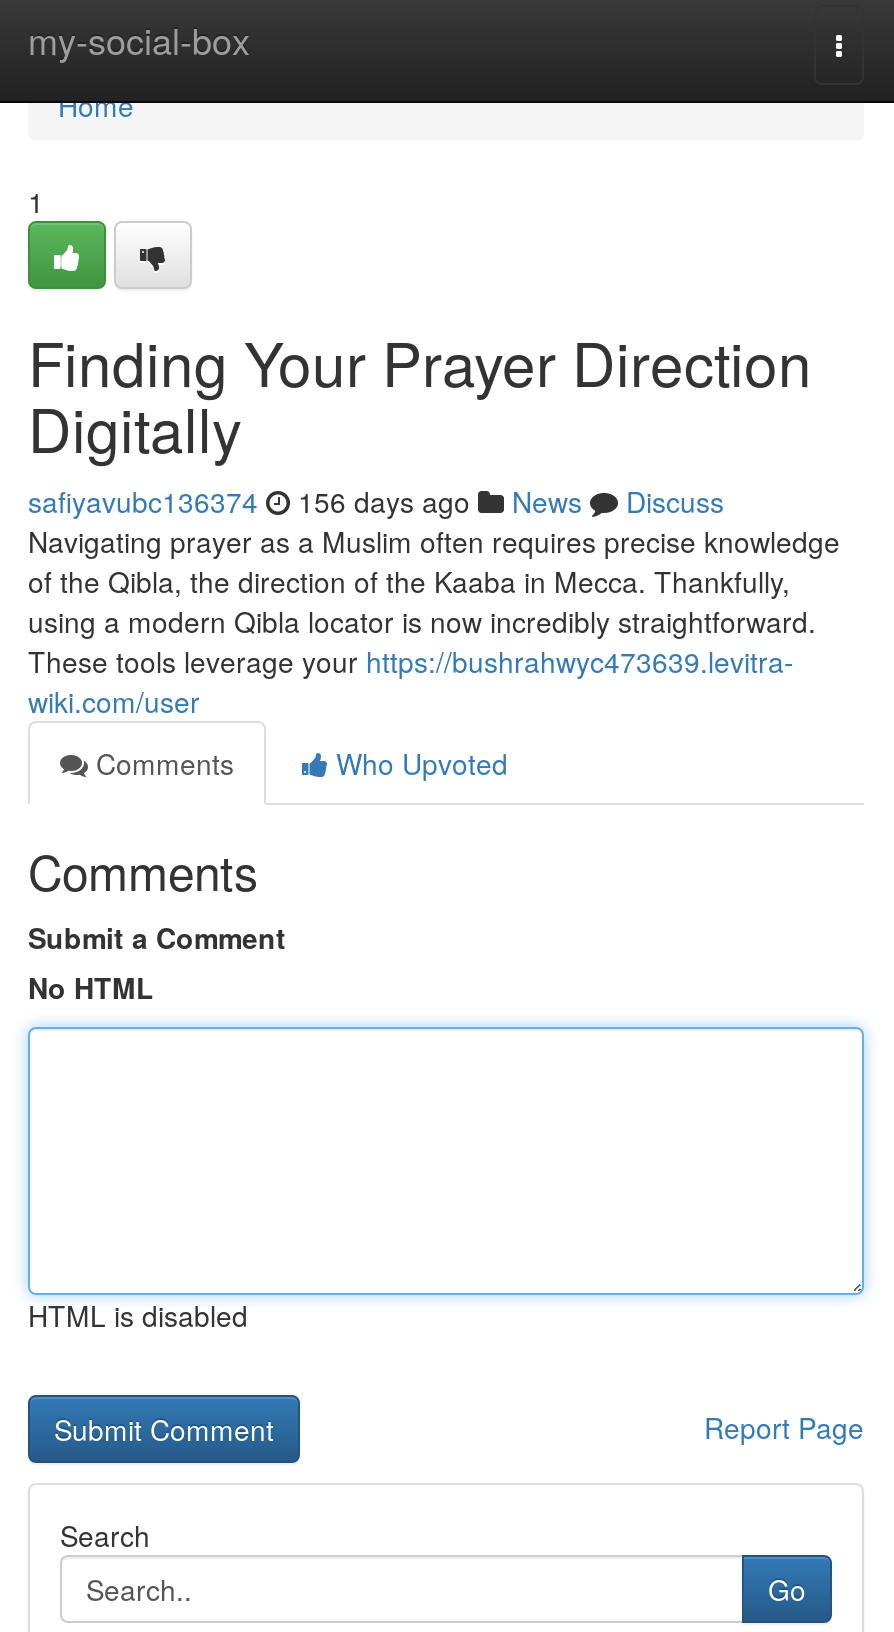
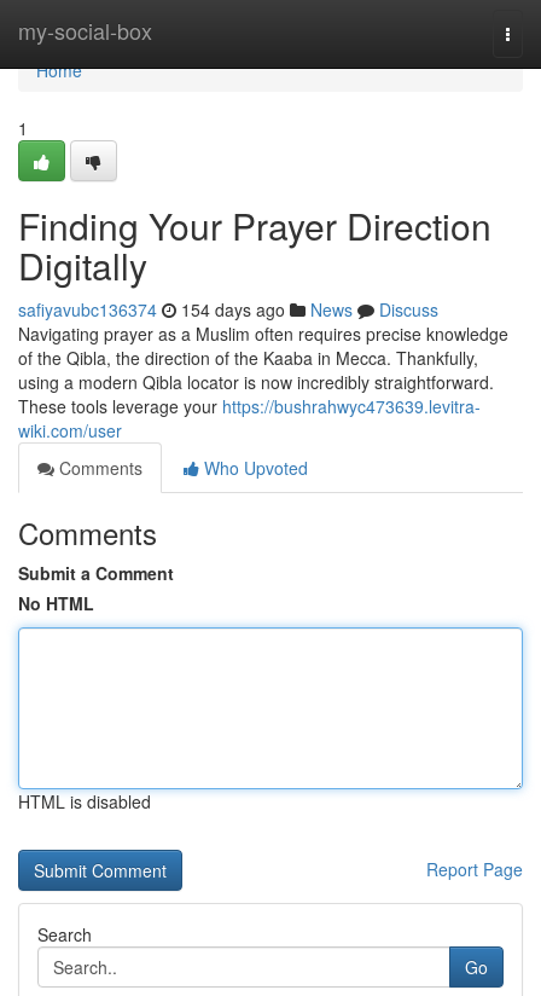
[28,481,724,521] safiyavubc136374 156 days ago News Discuss -> [18,297,438,322] safiyavubc136374 154 days ago News Discuss

